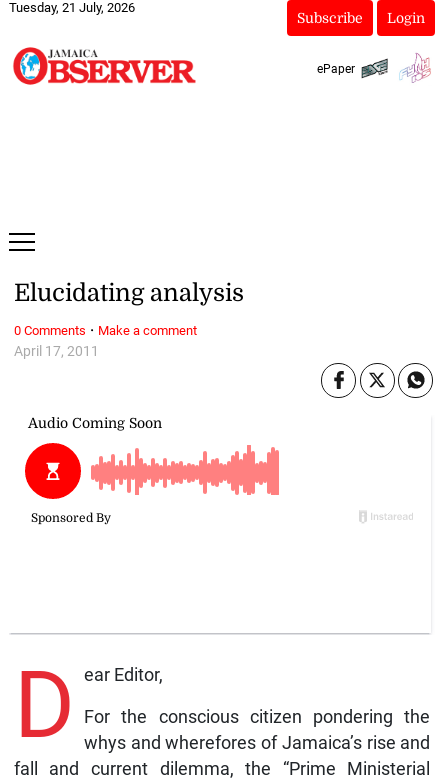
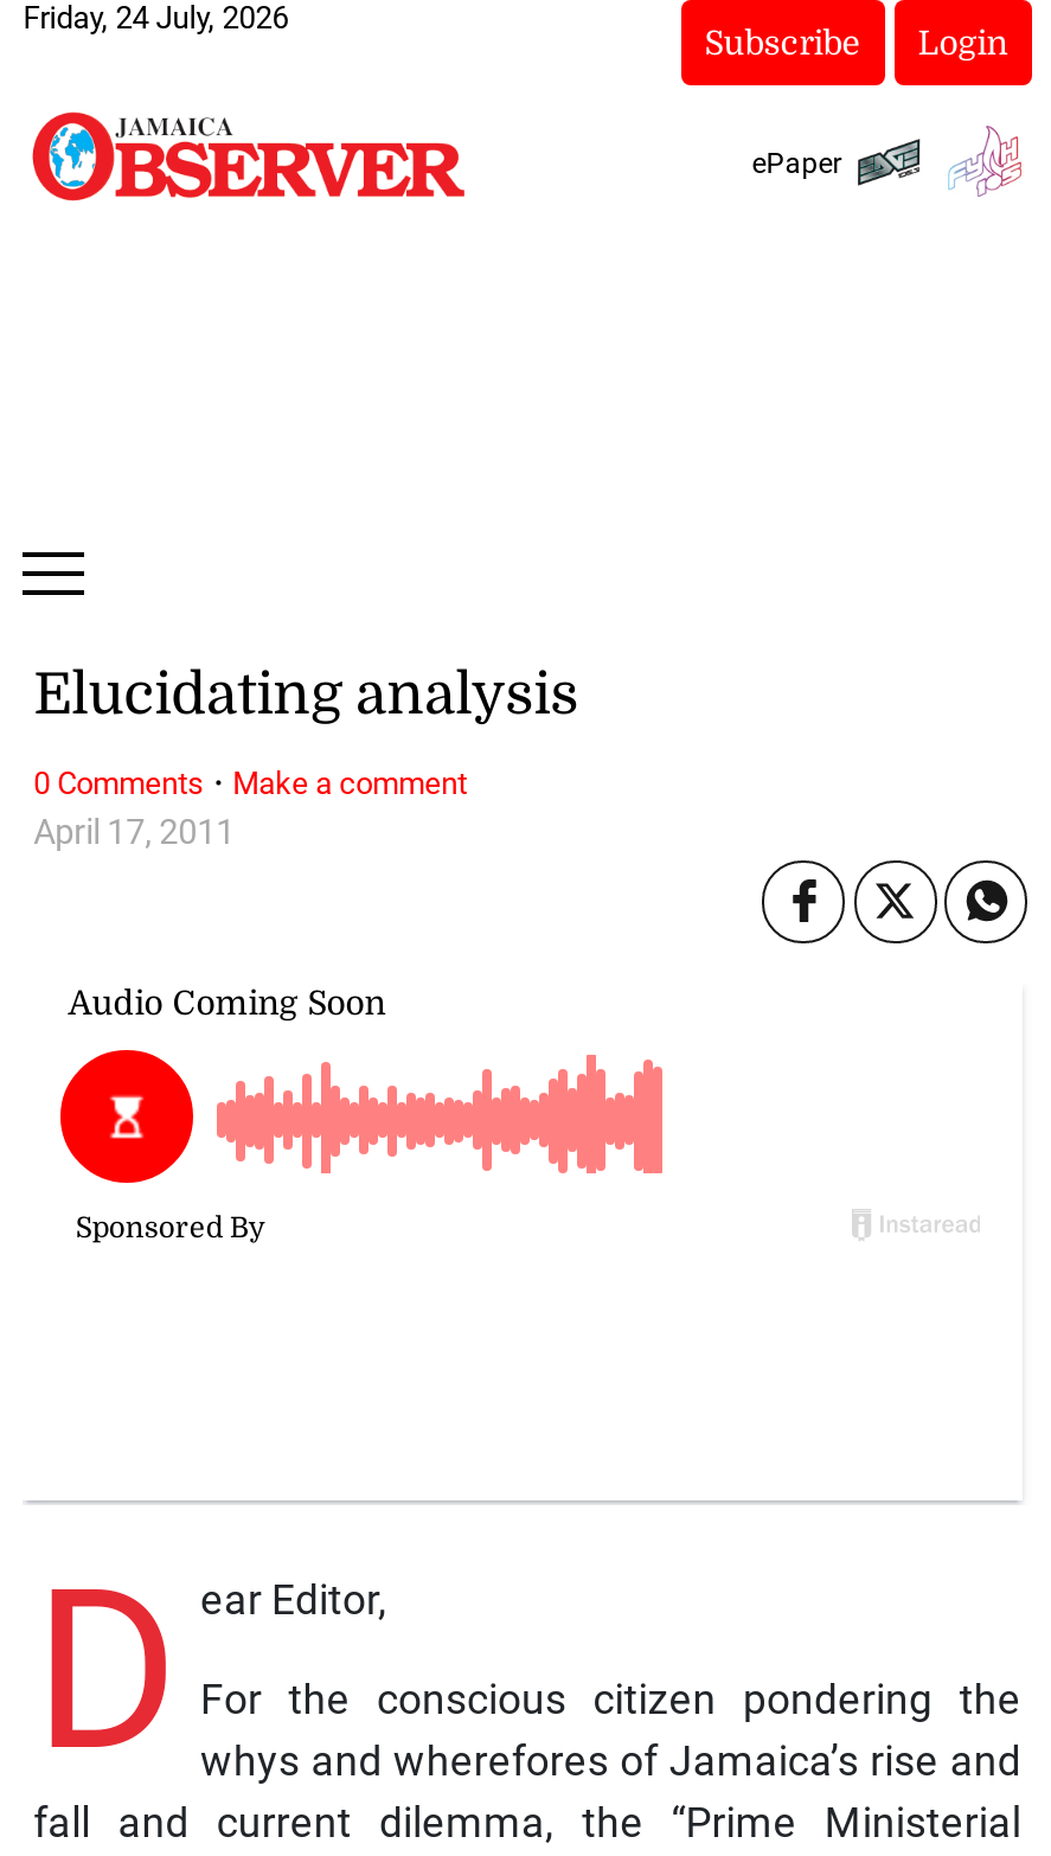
[9,0,135,15] Tuesday, 21 July, 2026 -> [23,0,288,36] Friday, 24 July, 2026

